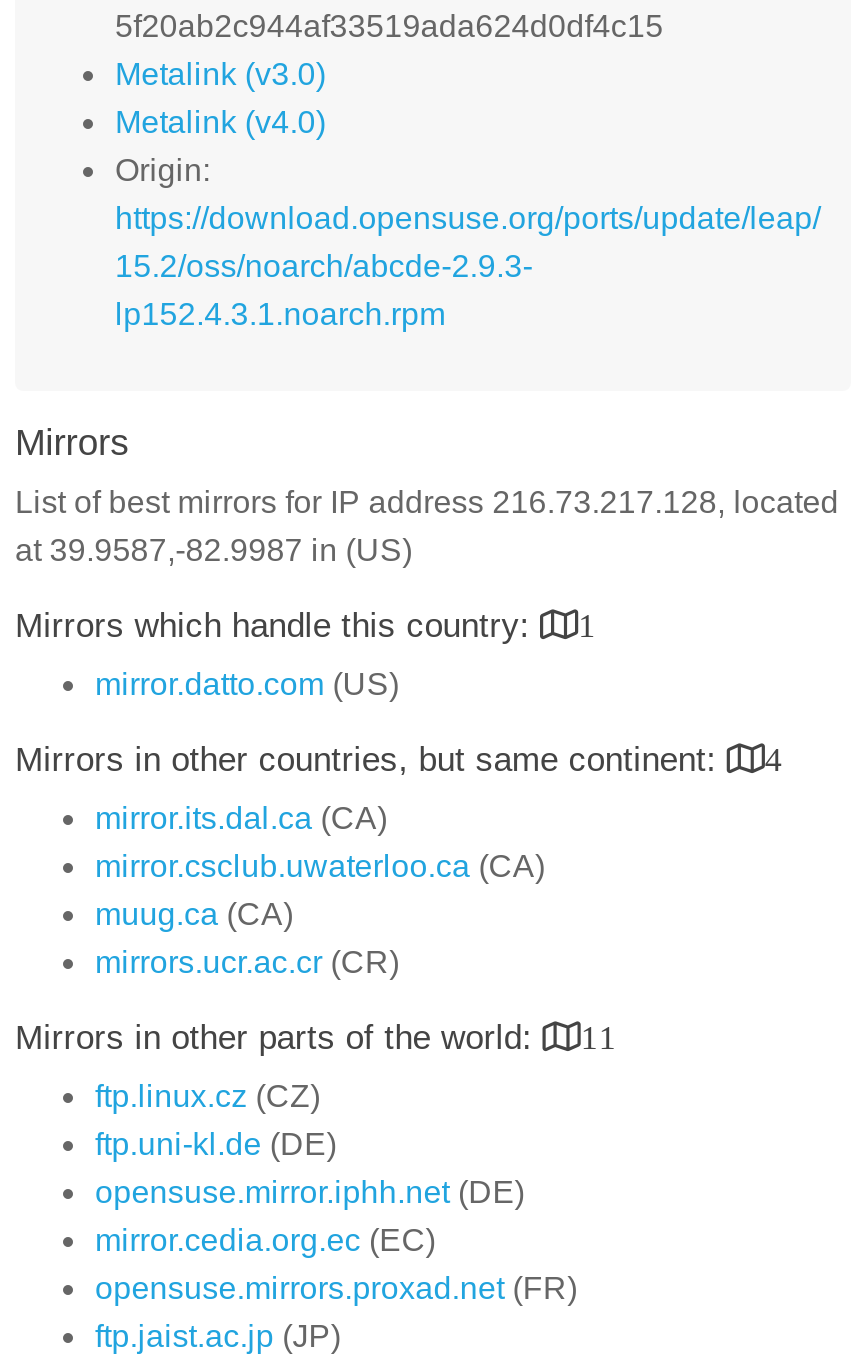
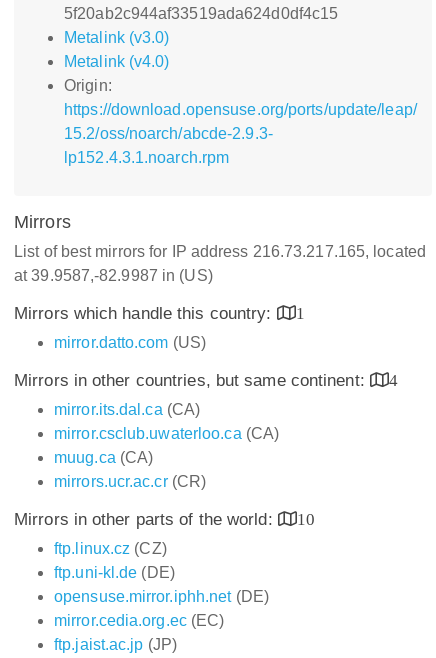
[15,485,839,519] List of best mirrors for IP address 216.73.217.128, located -> [14,243,426,260] List of best mirrors for IP address 216.73.217.165, located
[15,1019,617,1057] Mirrors in other parts of the world: 11 -> [14,510,315,529] Mirrors in other parts of the world: 10
[95,1271,577,1305] opensuse.mirrors.proxad.net (FR) -> none

